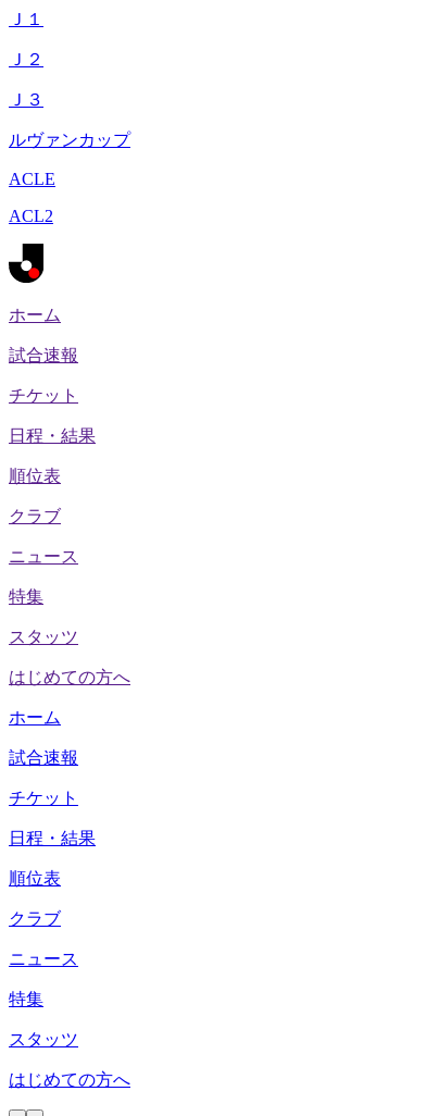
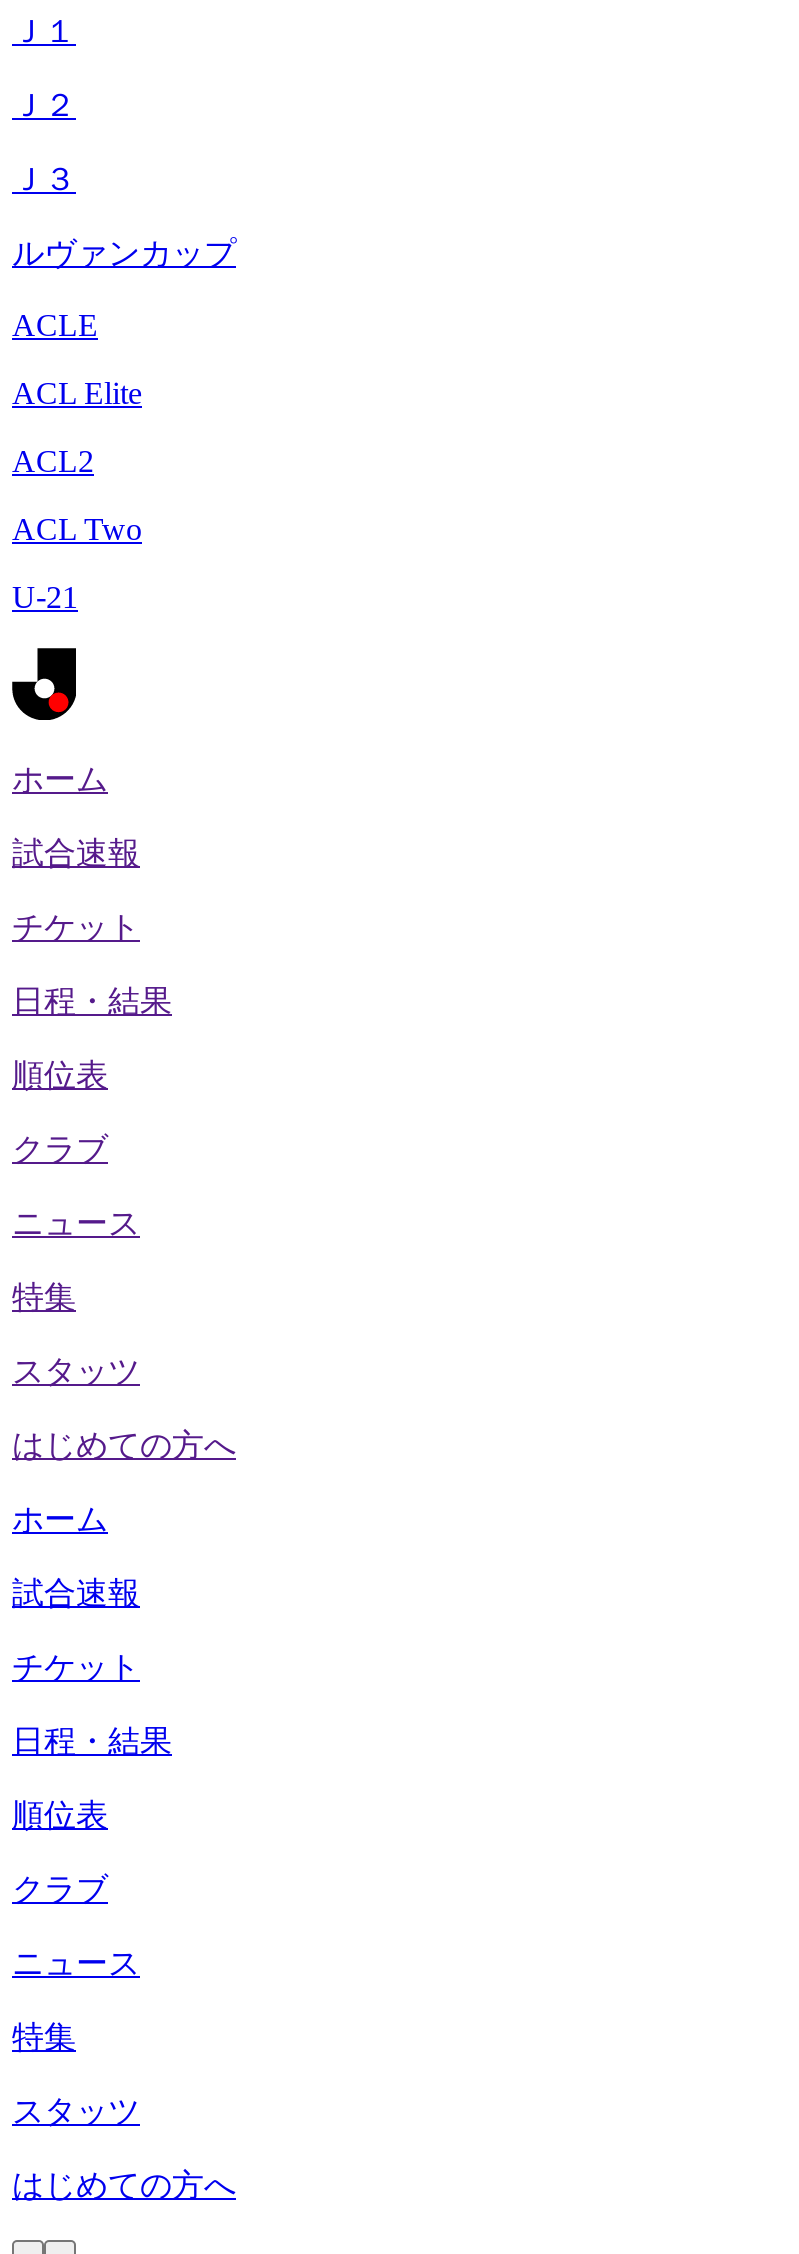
none -> [12,376,142,410] ACL Elite
none -> [12,512,142,614] ACL Two | U-21

